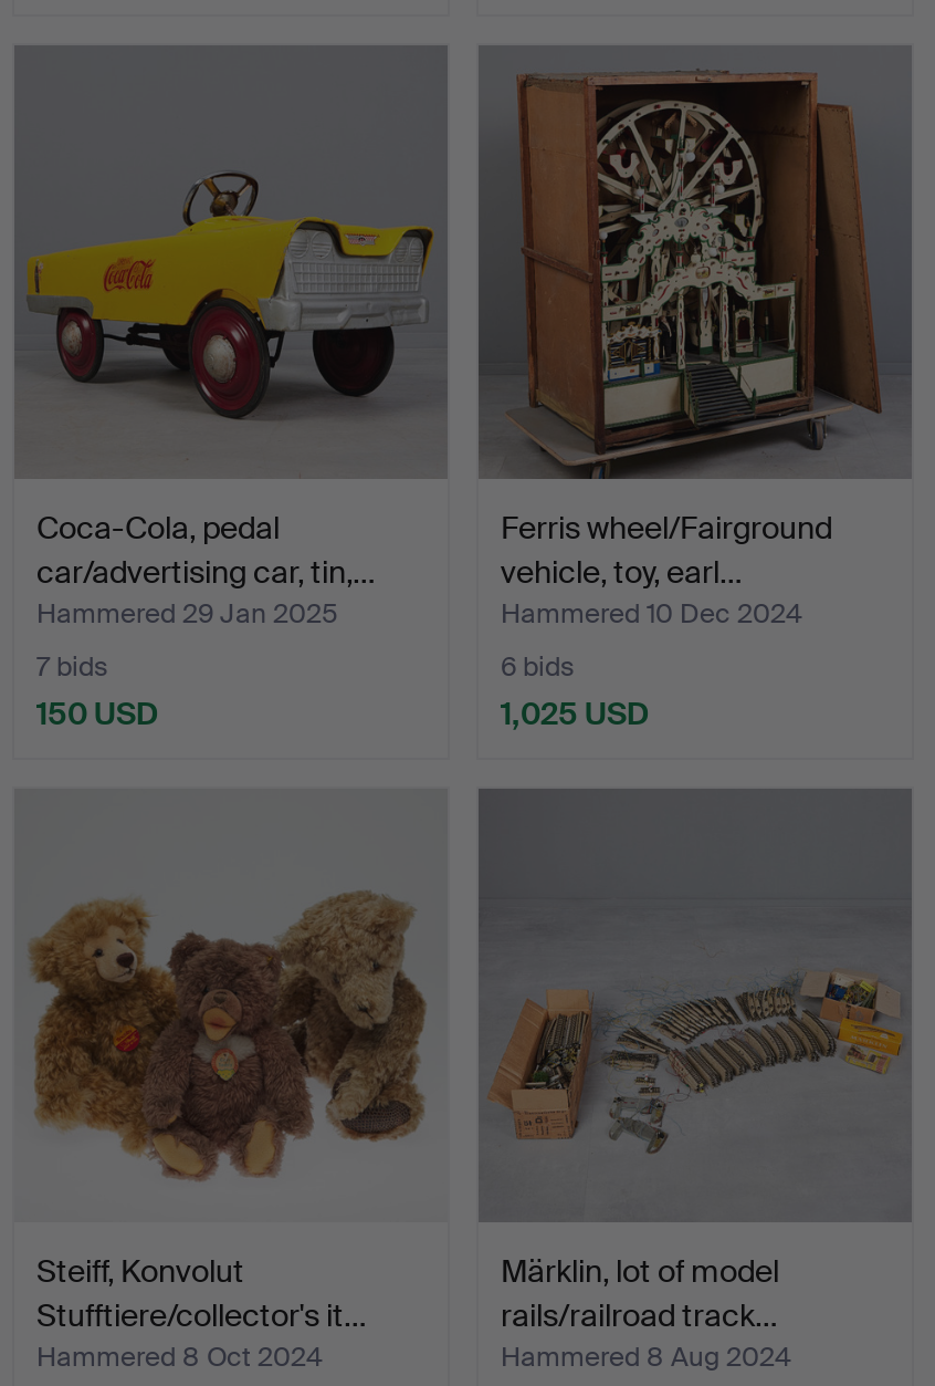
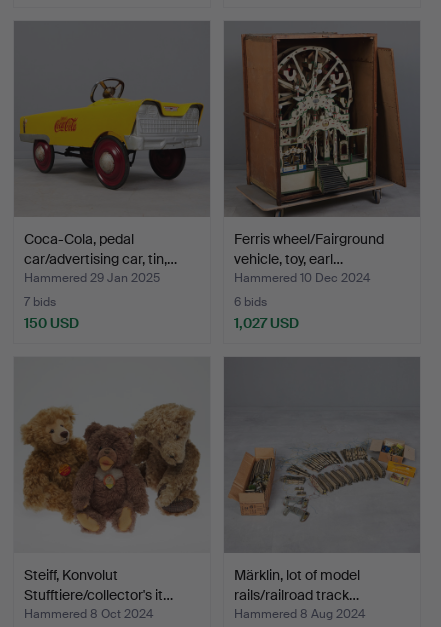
[501,693,649,733] 1,025 USD -> [234,314,299,332] 1,027 USD

